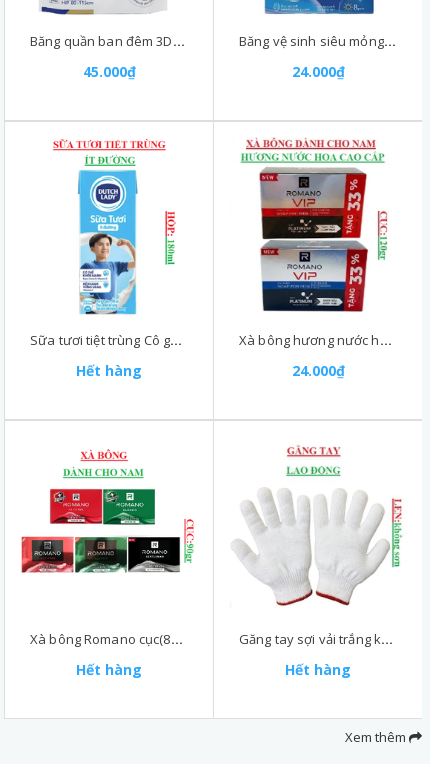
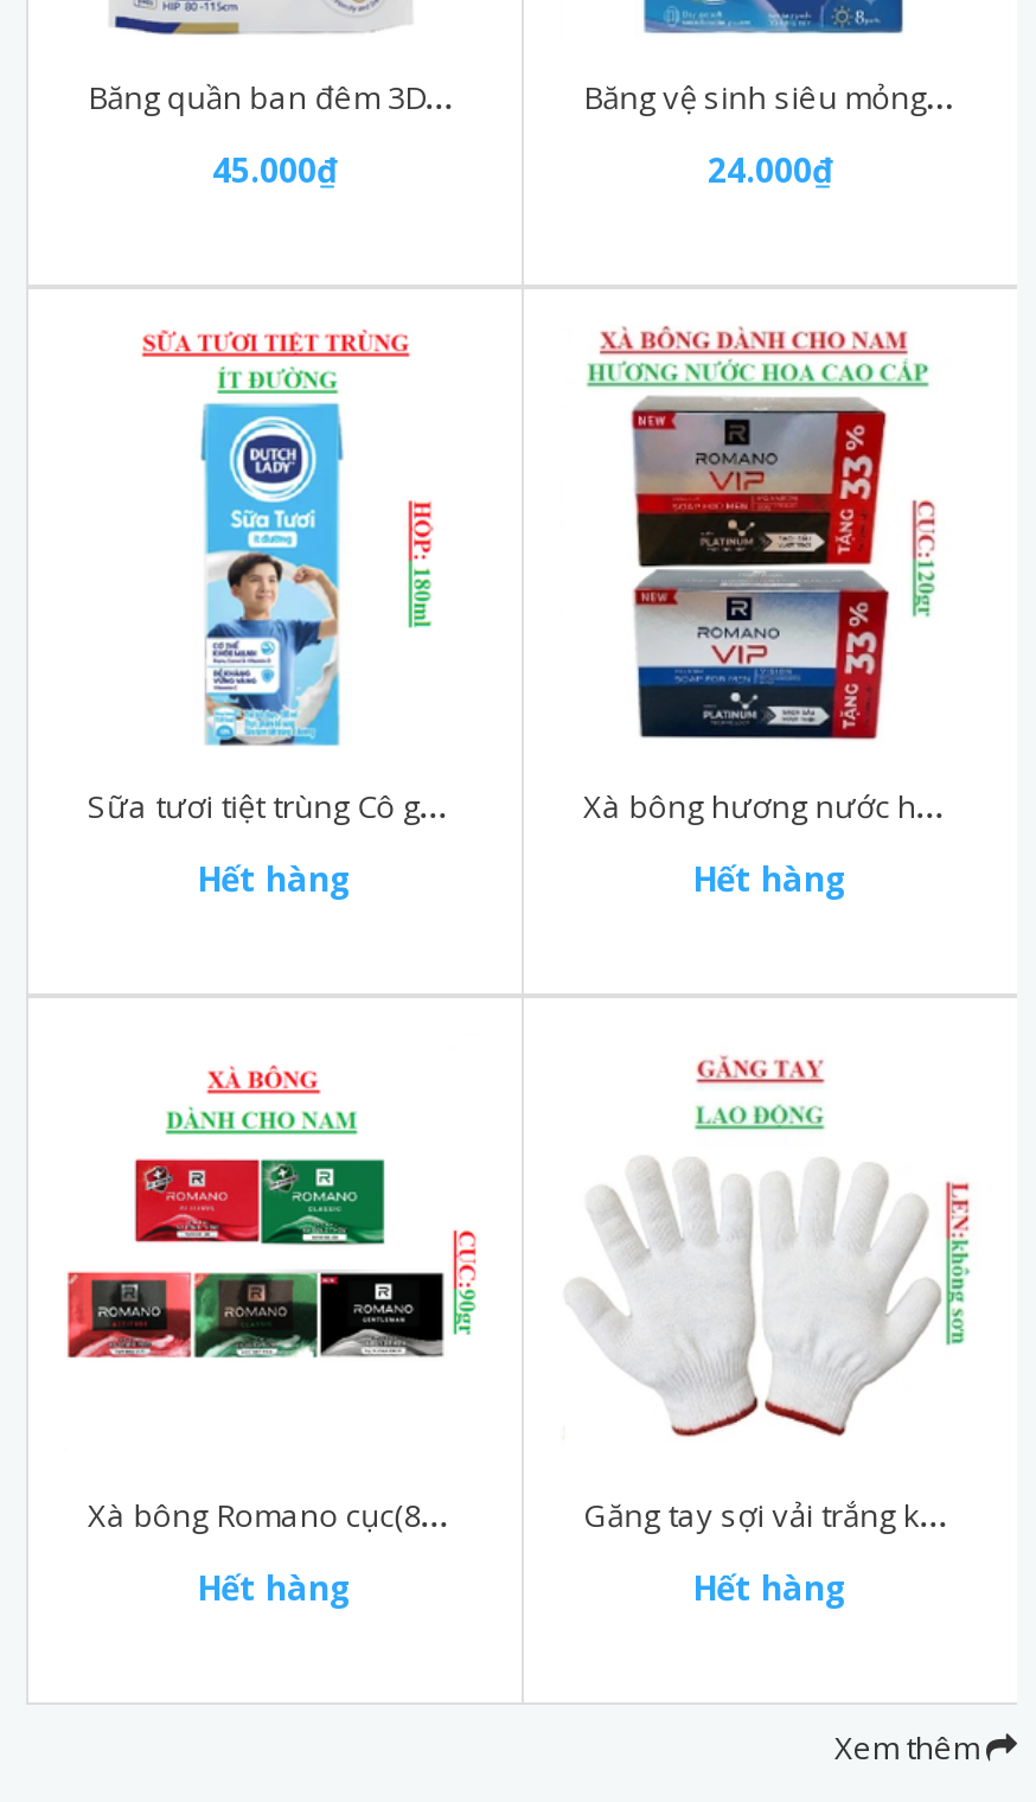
[291,361,344,380] 24.000₫ -> [692,855,849,901] Hết hàng

